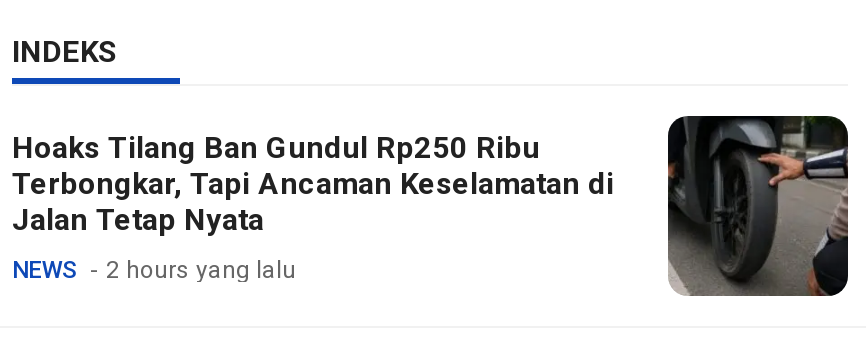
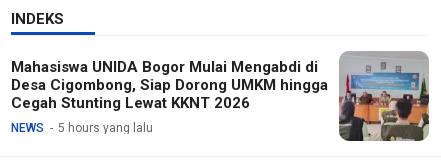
[12,116,850,298] [image] | Hoaks Tilang Ban Gundul Rp250 Ribu | Terbongkar, Tapi Ancaman Keselamatan di | Jalan Tetap Nyata -> [11,53,430,142] [image] | Mahasiswa UNIDA Bogor Mulai Mengabdi di | Desa Cigombong, Siap Dorong UMKM hingga | Cegah Stunting Lewat KKNT 2026
[106,255,296,283] 2 hours yang lalu -> [58,121,153,135] 5 hours yang lalu

